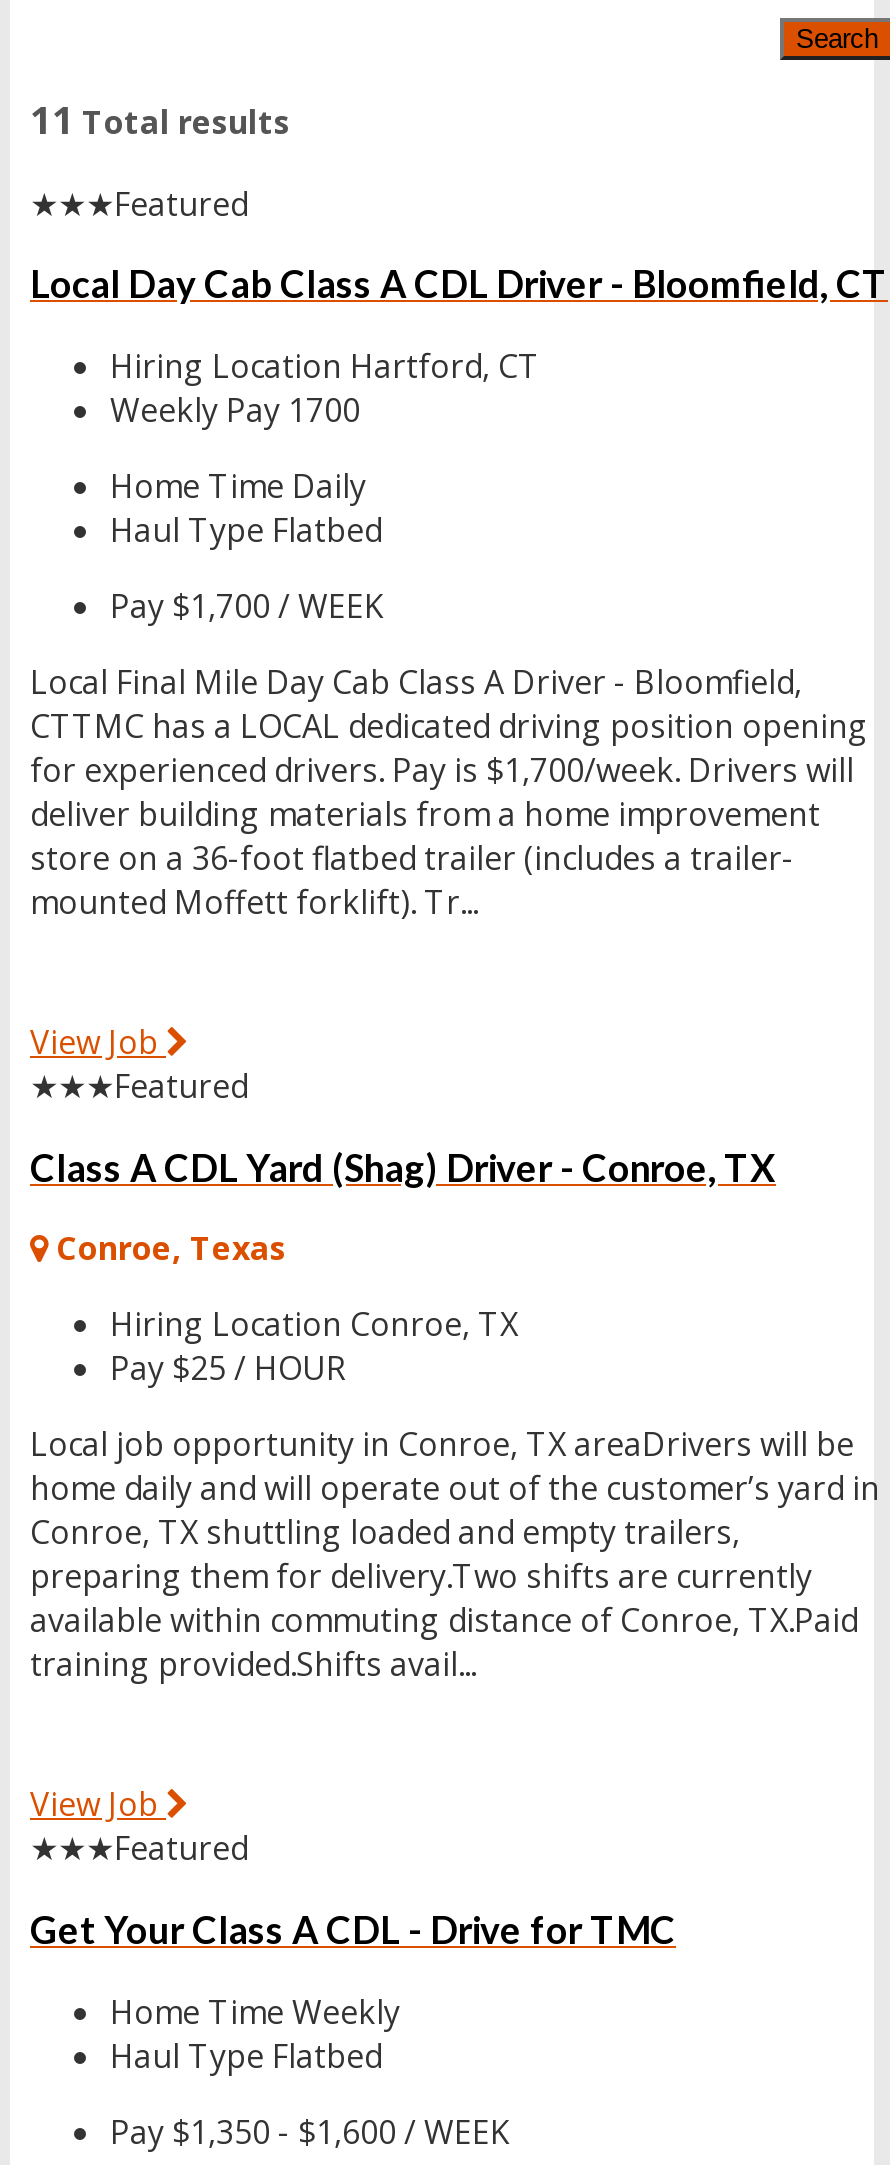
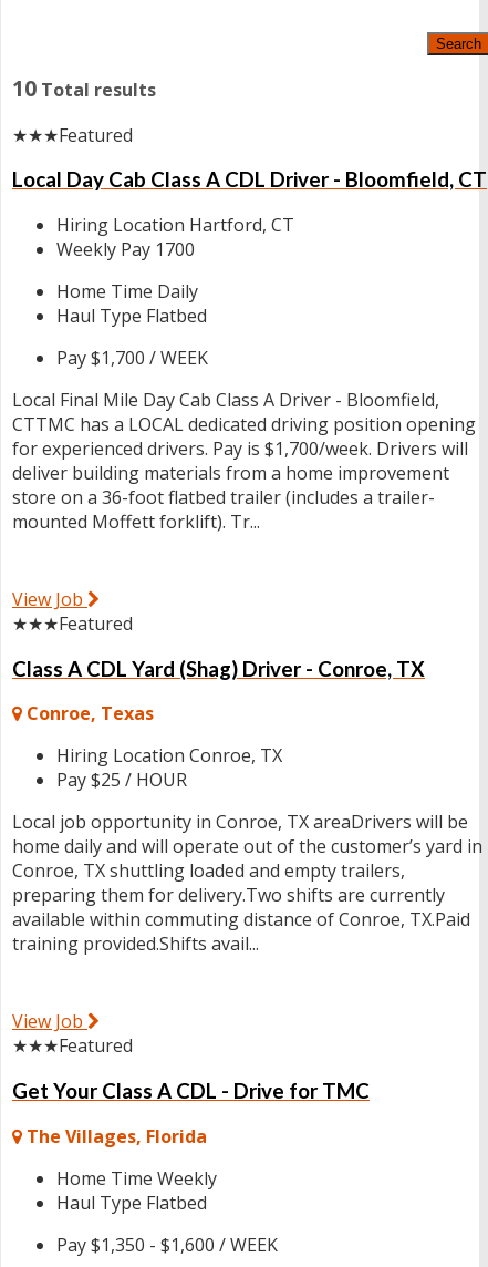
[30,91,290,145] 11 Total results -> [12,73,156,102] 10 Total results
none -> [22,1124,207,1148] The Villages, Florida

